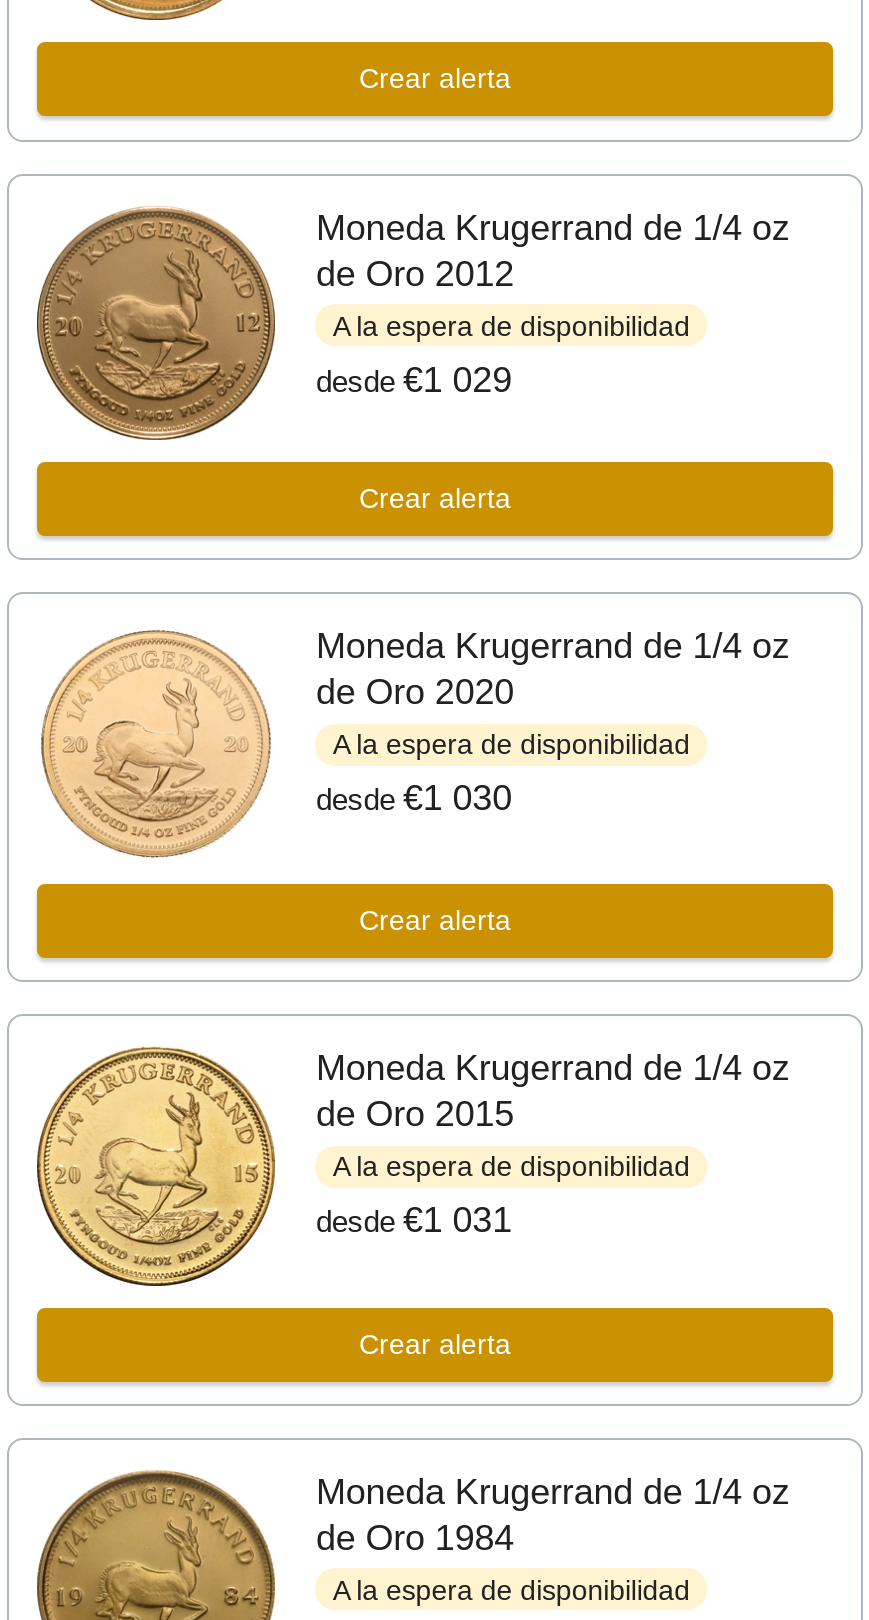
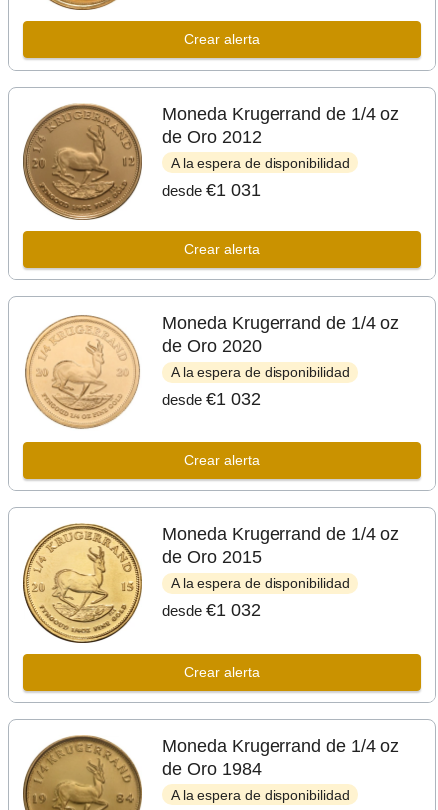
[316,359,512,399] desde €1 029 -> [162,180,260,200] desde €1 031
[316,778,512,818] desde €1 030 -> [162,389,260,409] desde €1 032
[316,1201,512,1241] desde €1 031 -> [162,600,260,620] desde €1 032

